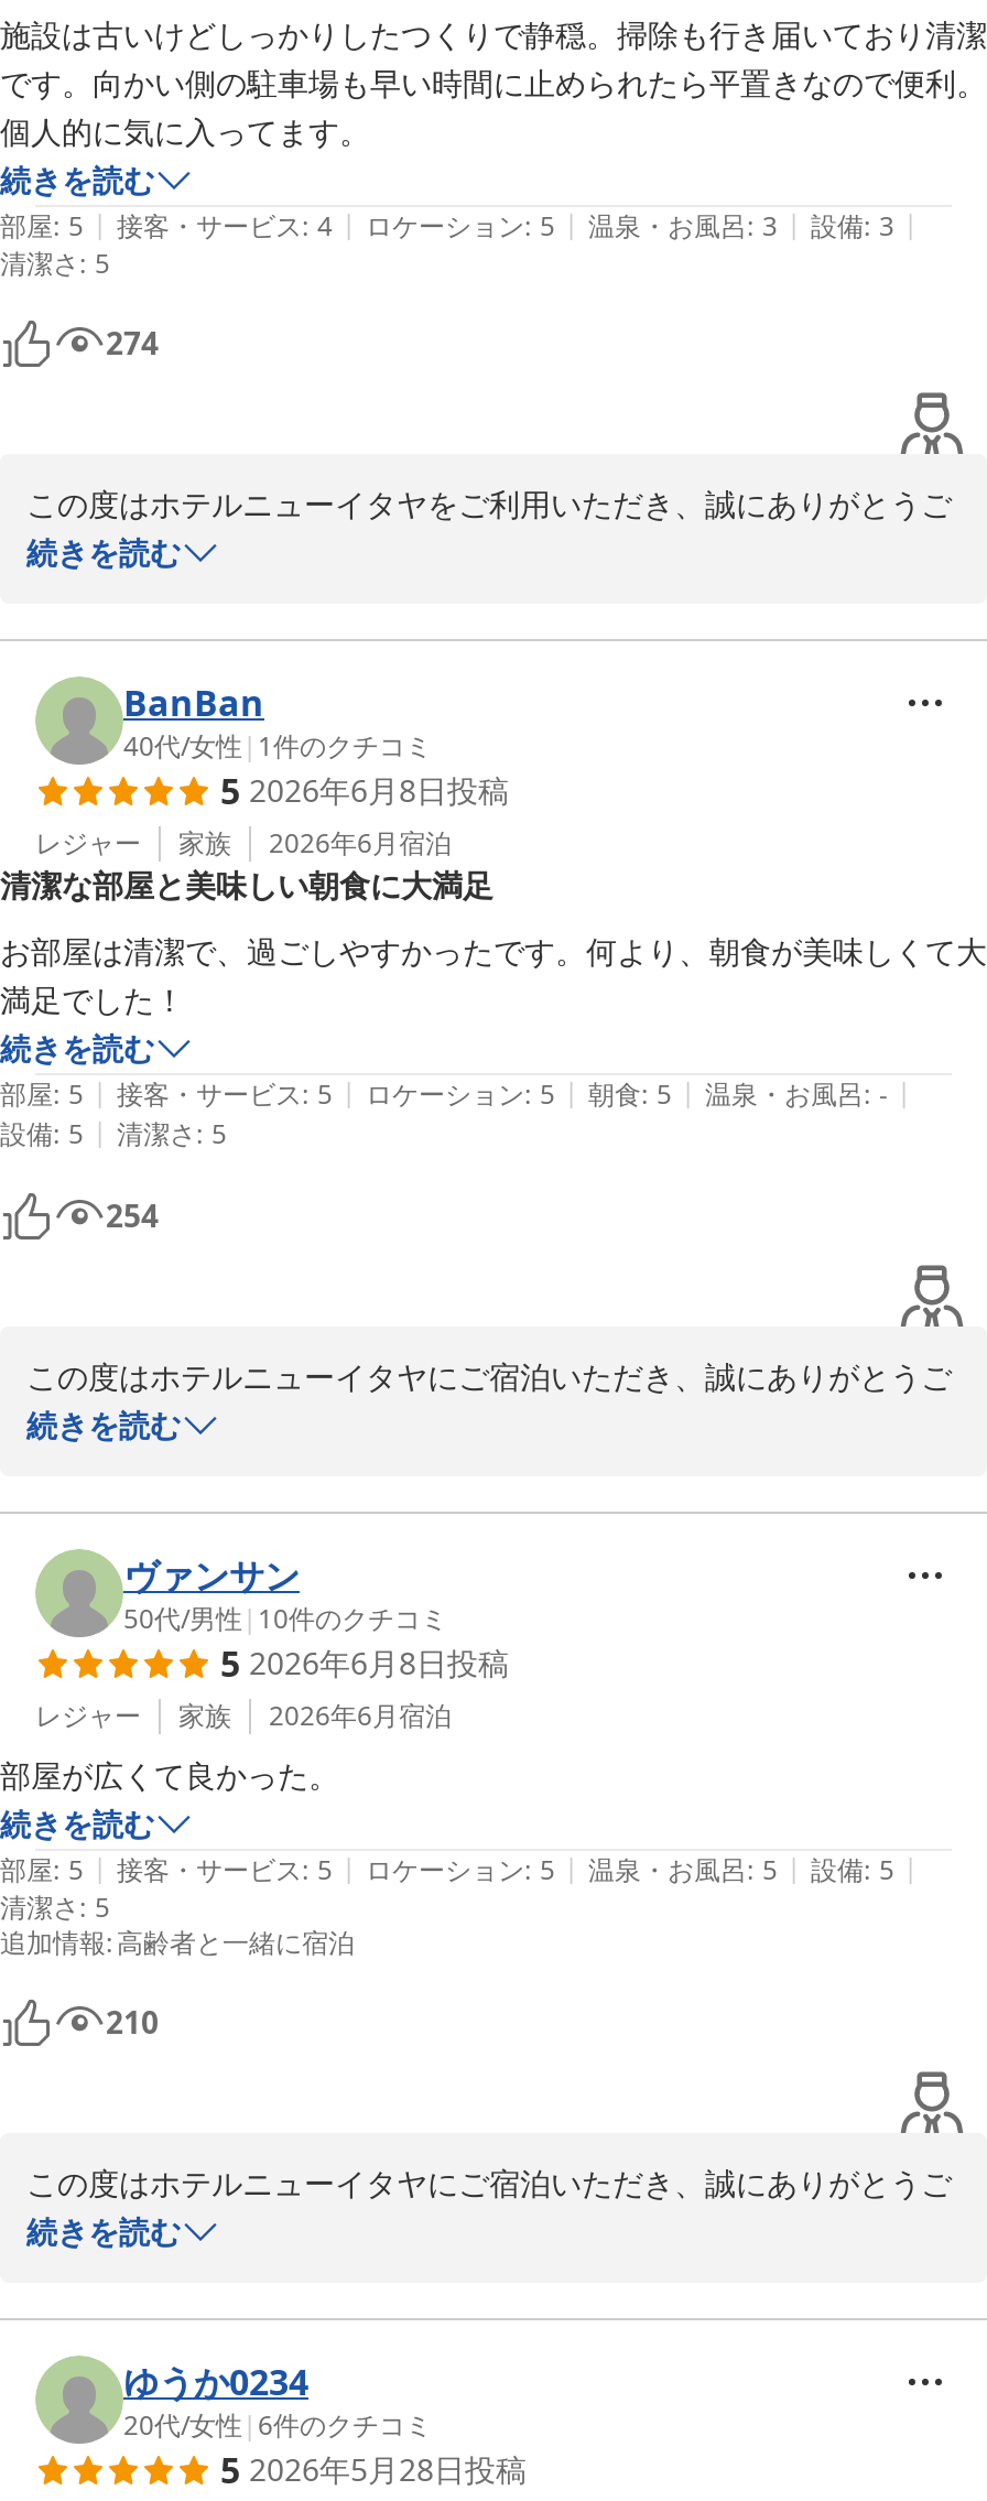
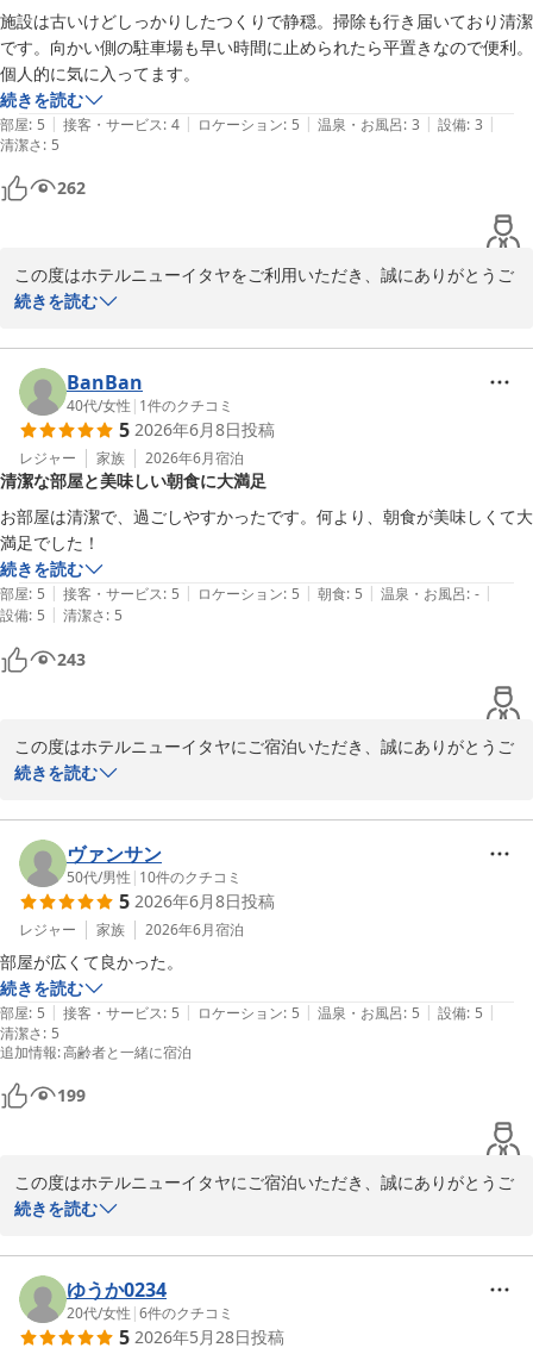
[106,322,159,364] 274 -> [57,176,86,199] 262
[106,1194,159,1236] 254 -> [57,648,86,670] 243
[106,2001,159,2043] 210 -> [57,1084,86,1106] 199

